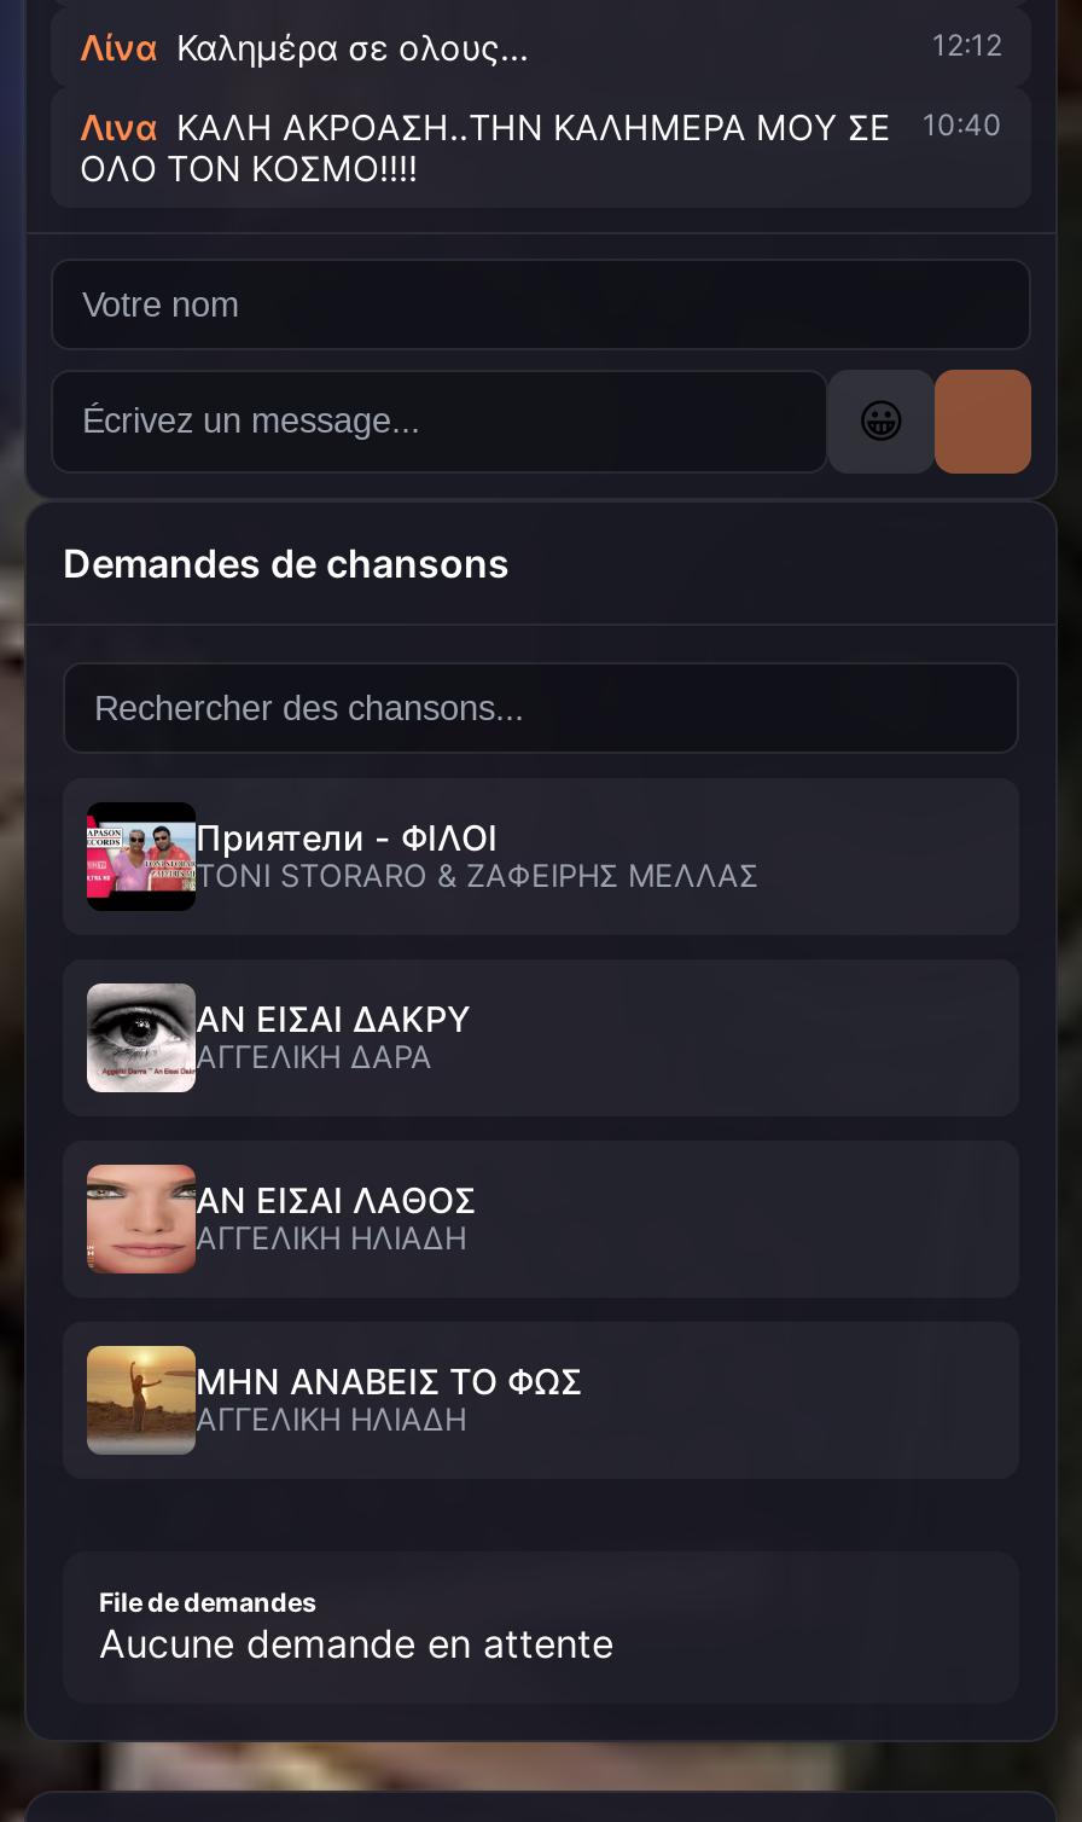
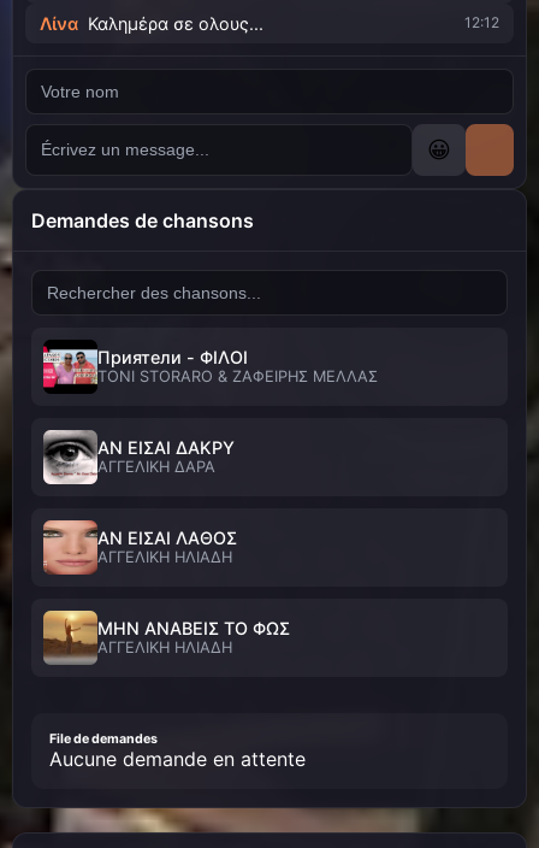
[80,105,1002,187] 10:40 | Λινα ΚΑΛΗ ΑΚΡΟΑΣΗ..ΤΗΝ ΚΑΛΗΜΕΡΑ ΜΟΥ ΣΕ | ΟΛΟ ΤΟΝ ΚΟΣΜΟ!!!! -> none

